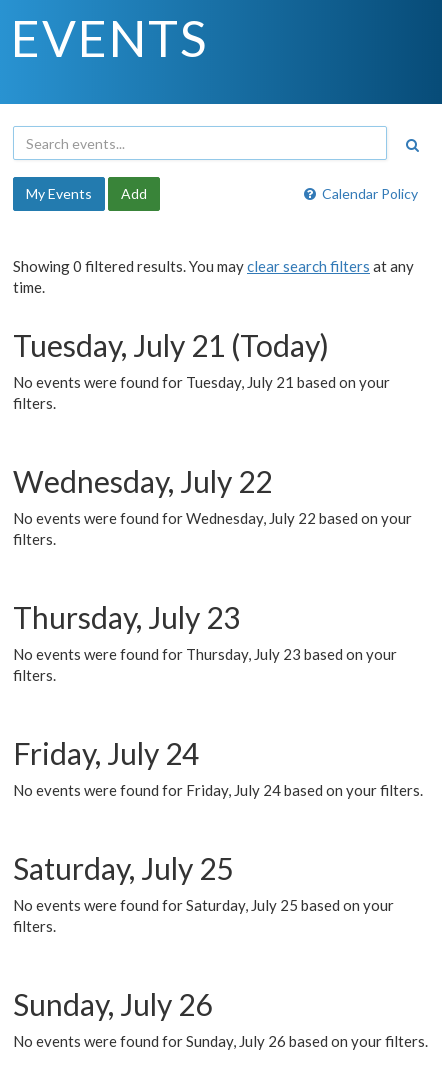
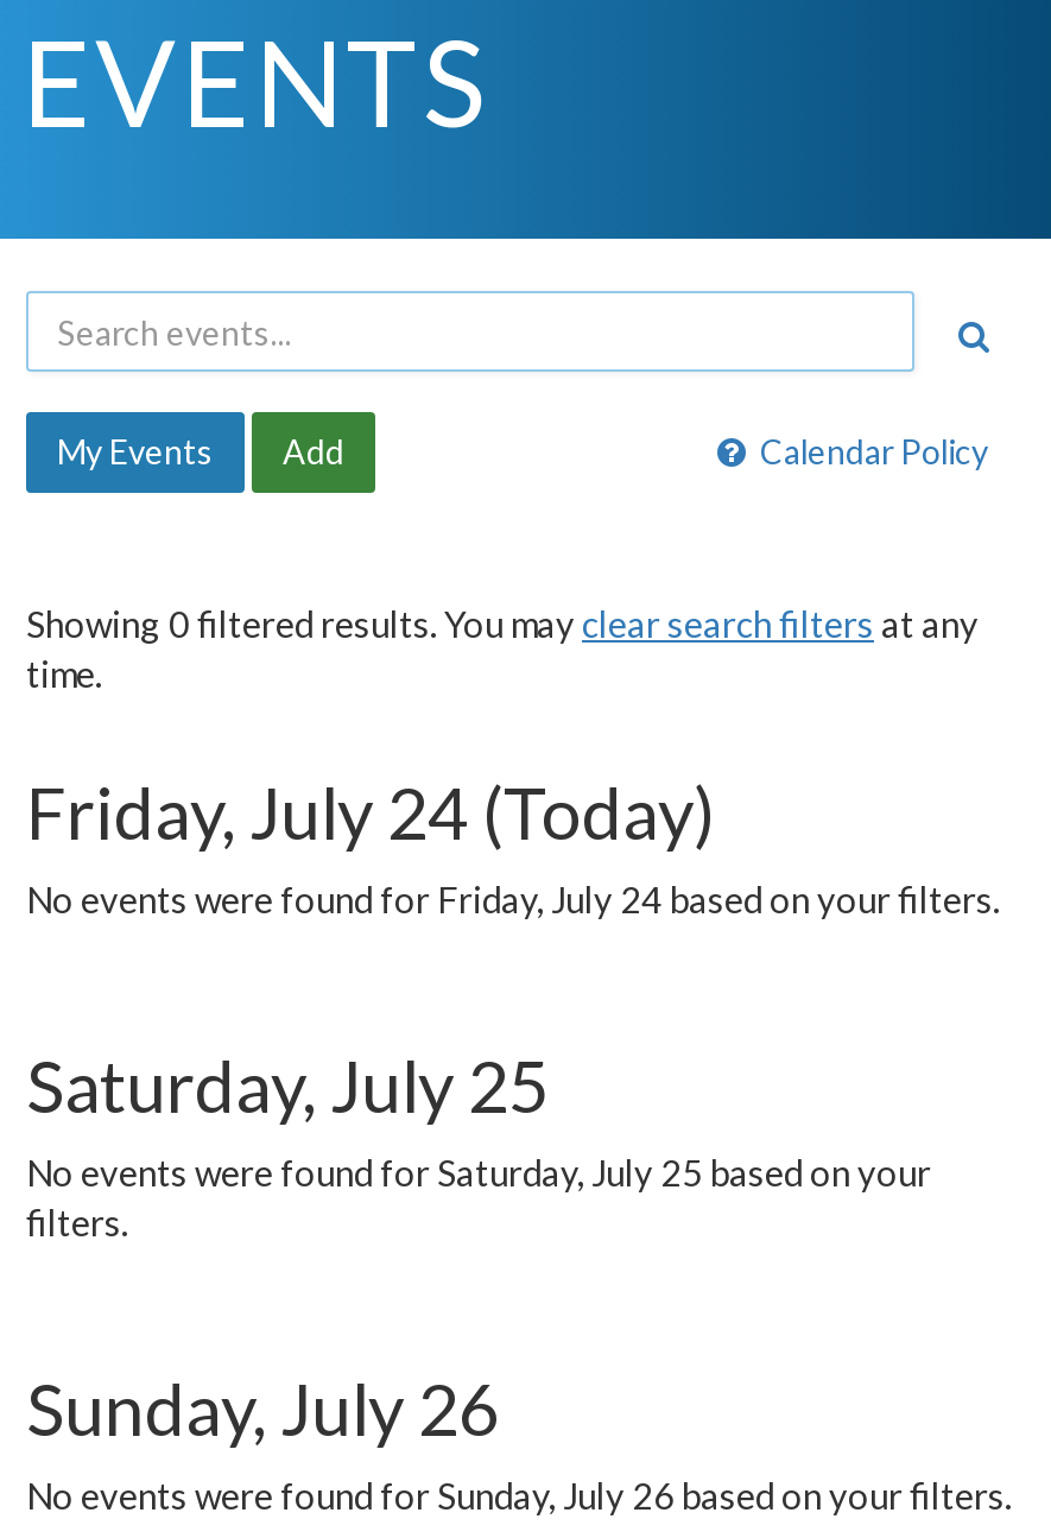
[13,327,412,771] Tuesday, July 21 (Today) | No events were found for Tuesday, July 21 based on your | filters. | Wednesday, July 22 | No events were found for Wednesday, July 22 based on your | filters. | Thursday, July 23 | No events were found for Thursday, July 23 based on your | filters. | Friday, July 24 -> [26,768,715,854] Friday, July 24 (Today)

